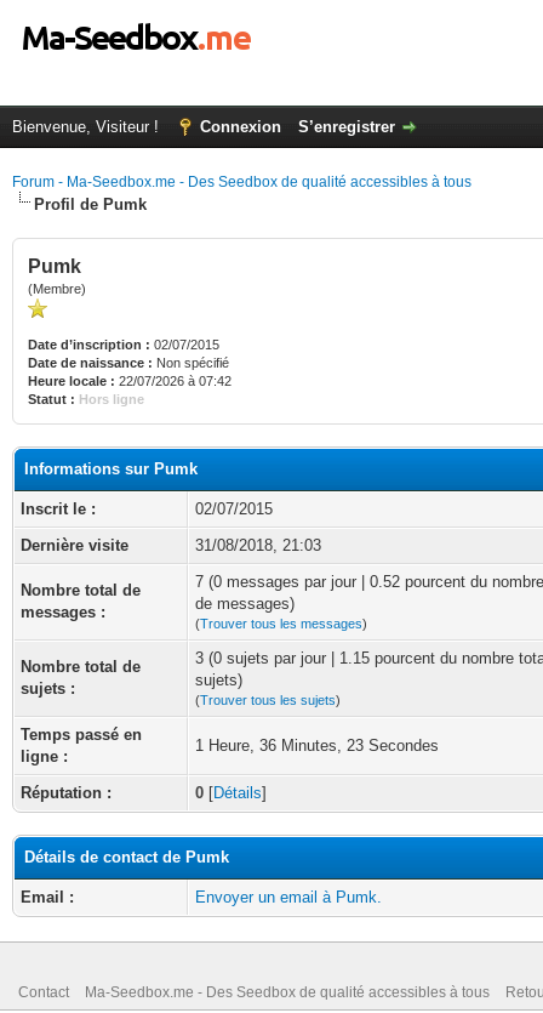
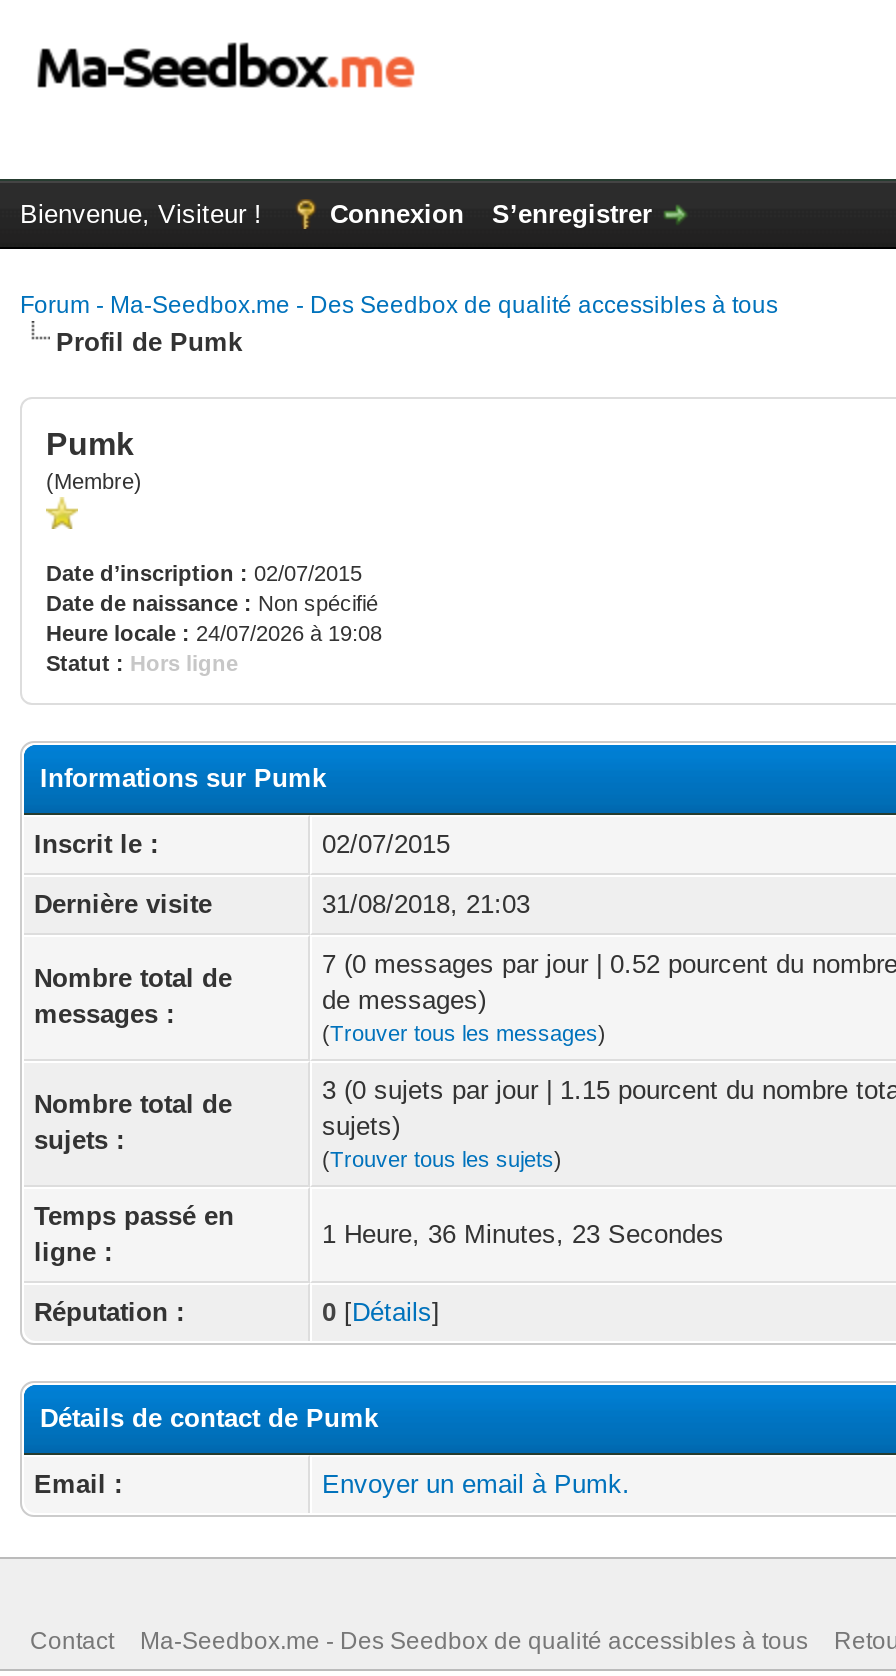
[28,374,232,388] Heure locale : 22/07/2026 à 07:42 -> [46,621,382,645] Heure locale : 24/07/2026 à 19:08

